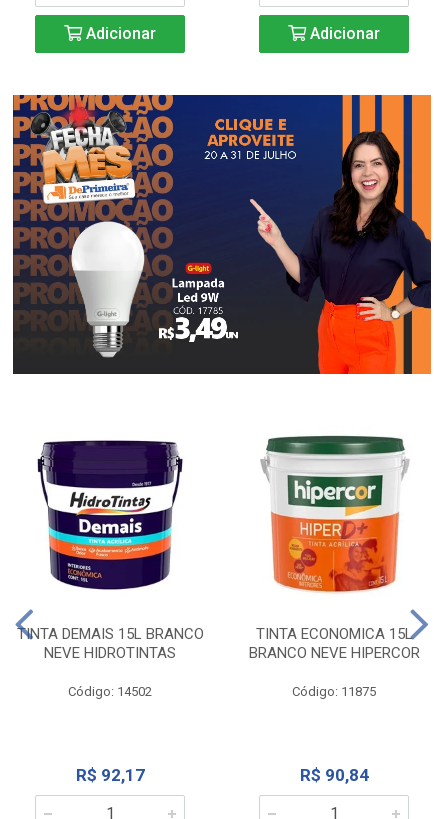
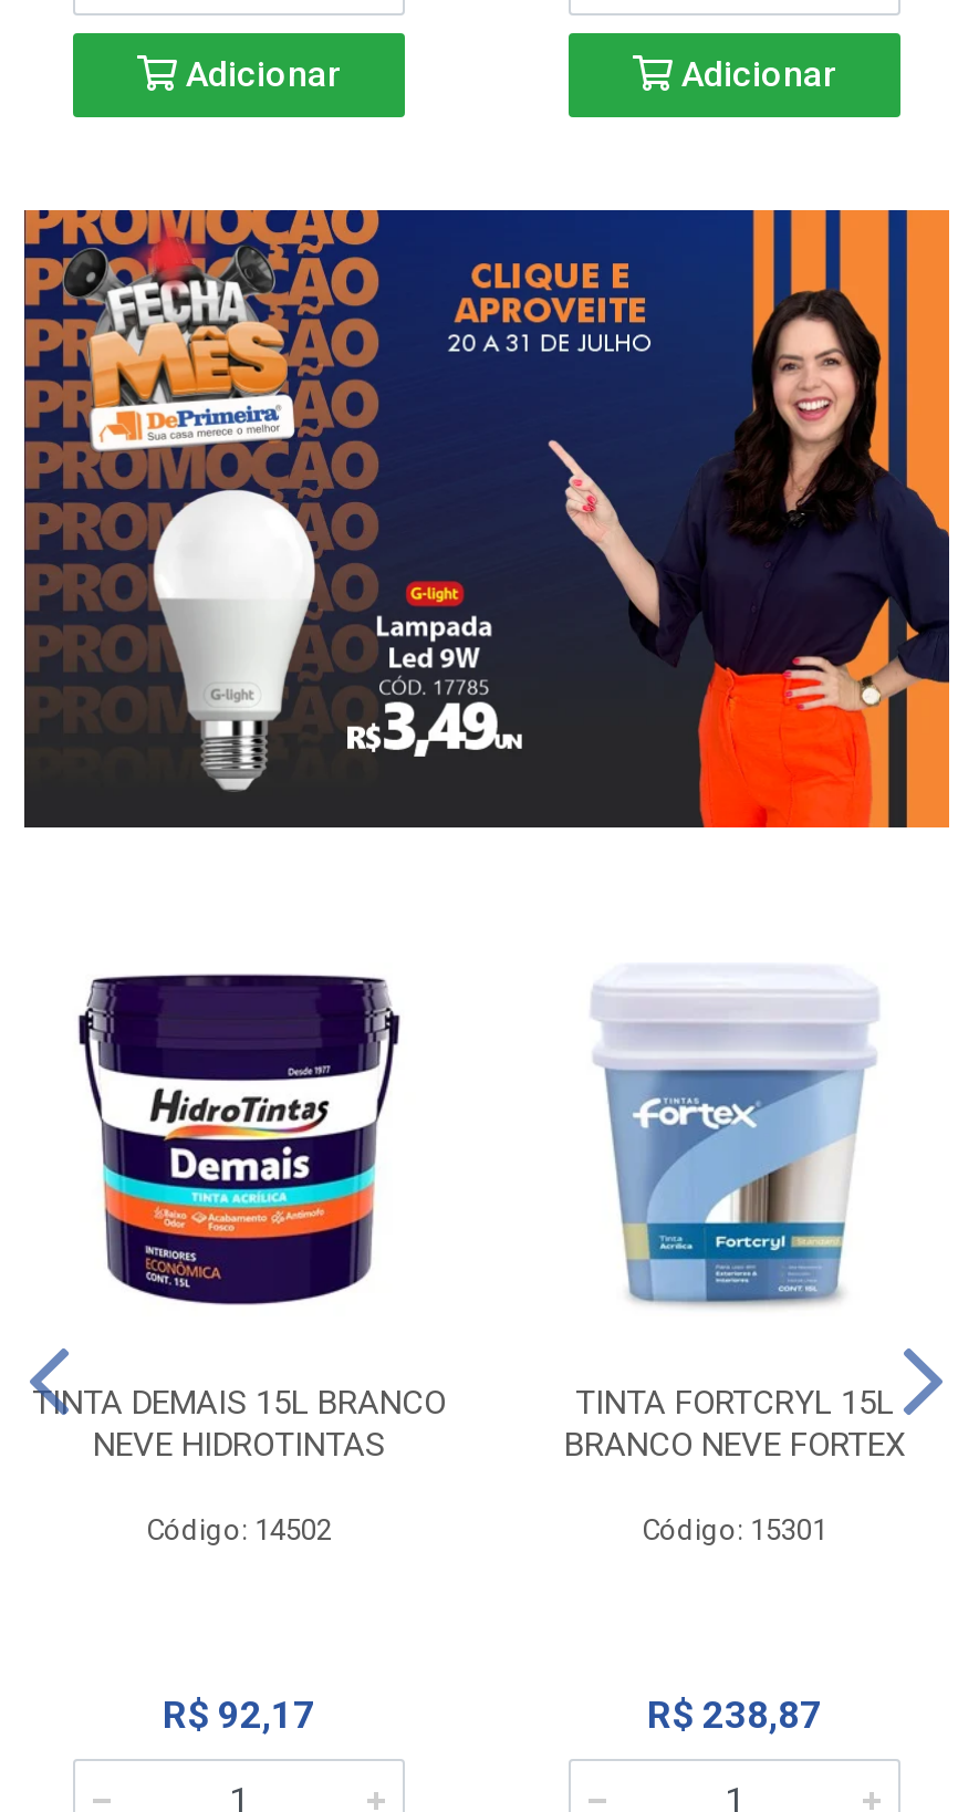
[255,435,412,643] [image] | TINTA ECONOMICA 15L -> [573,965,898,1422] [image] | TINTA FORTCRYL 15L
[248,644,419,662] BRANCO NEVE HIPERCOR -> [564,1424,905,1464] BRANCO NEVE FORTEX
[292,684,376,699] Código: 11875 -> [642,1513,827,1546] Código: 15301
[299,765,368,785] R$ 90,84 -> [647,1692,822,1736] R$ 238,87

